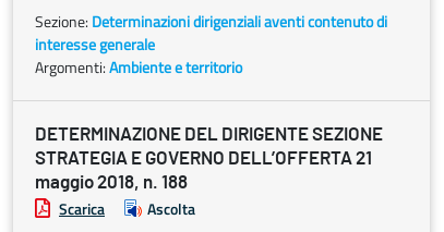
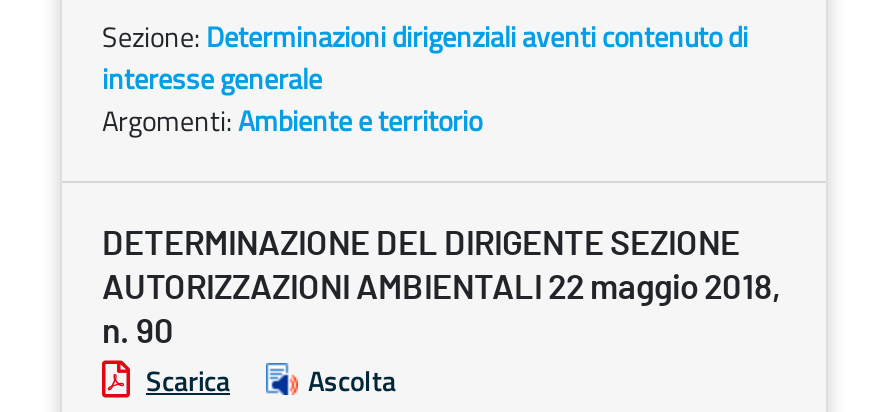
[35,149,372,192] STRATEGIA E GOVERNO DELL’OFFERTA 21 | maggio 2018, n. 188 -> [102,271,782,349] AUTORIZZAZIONI AMBIENTALI 22 maggio 2018, | n. 90

